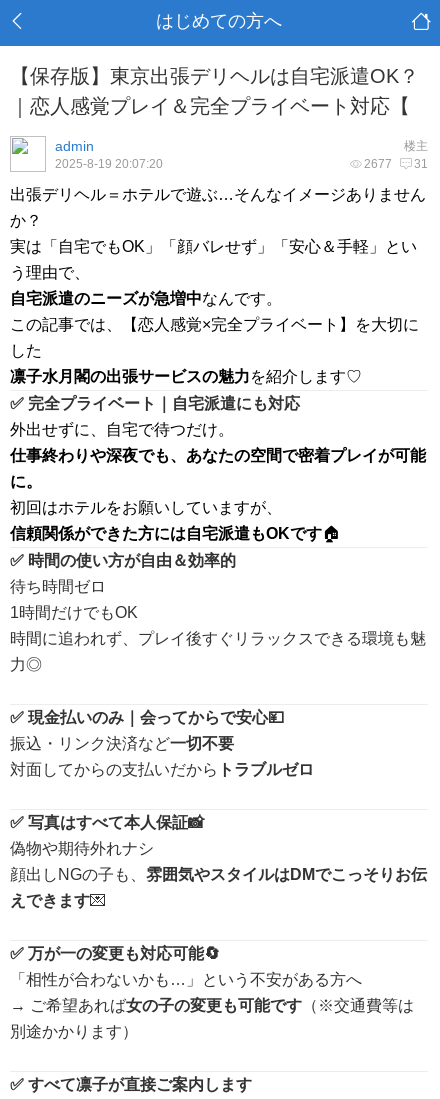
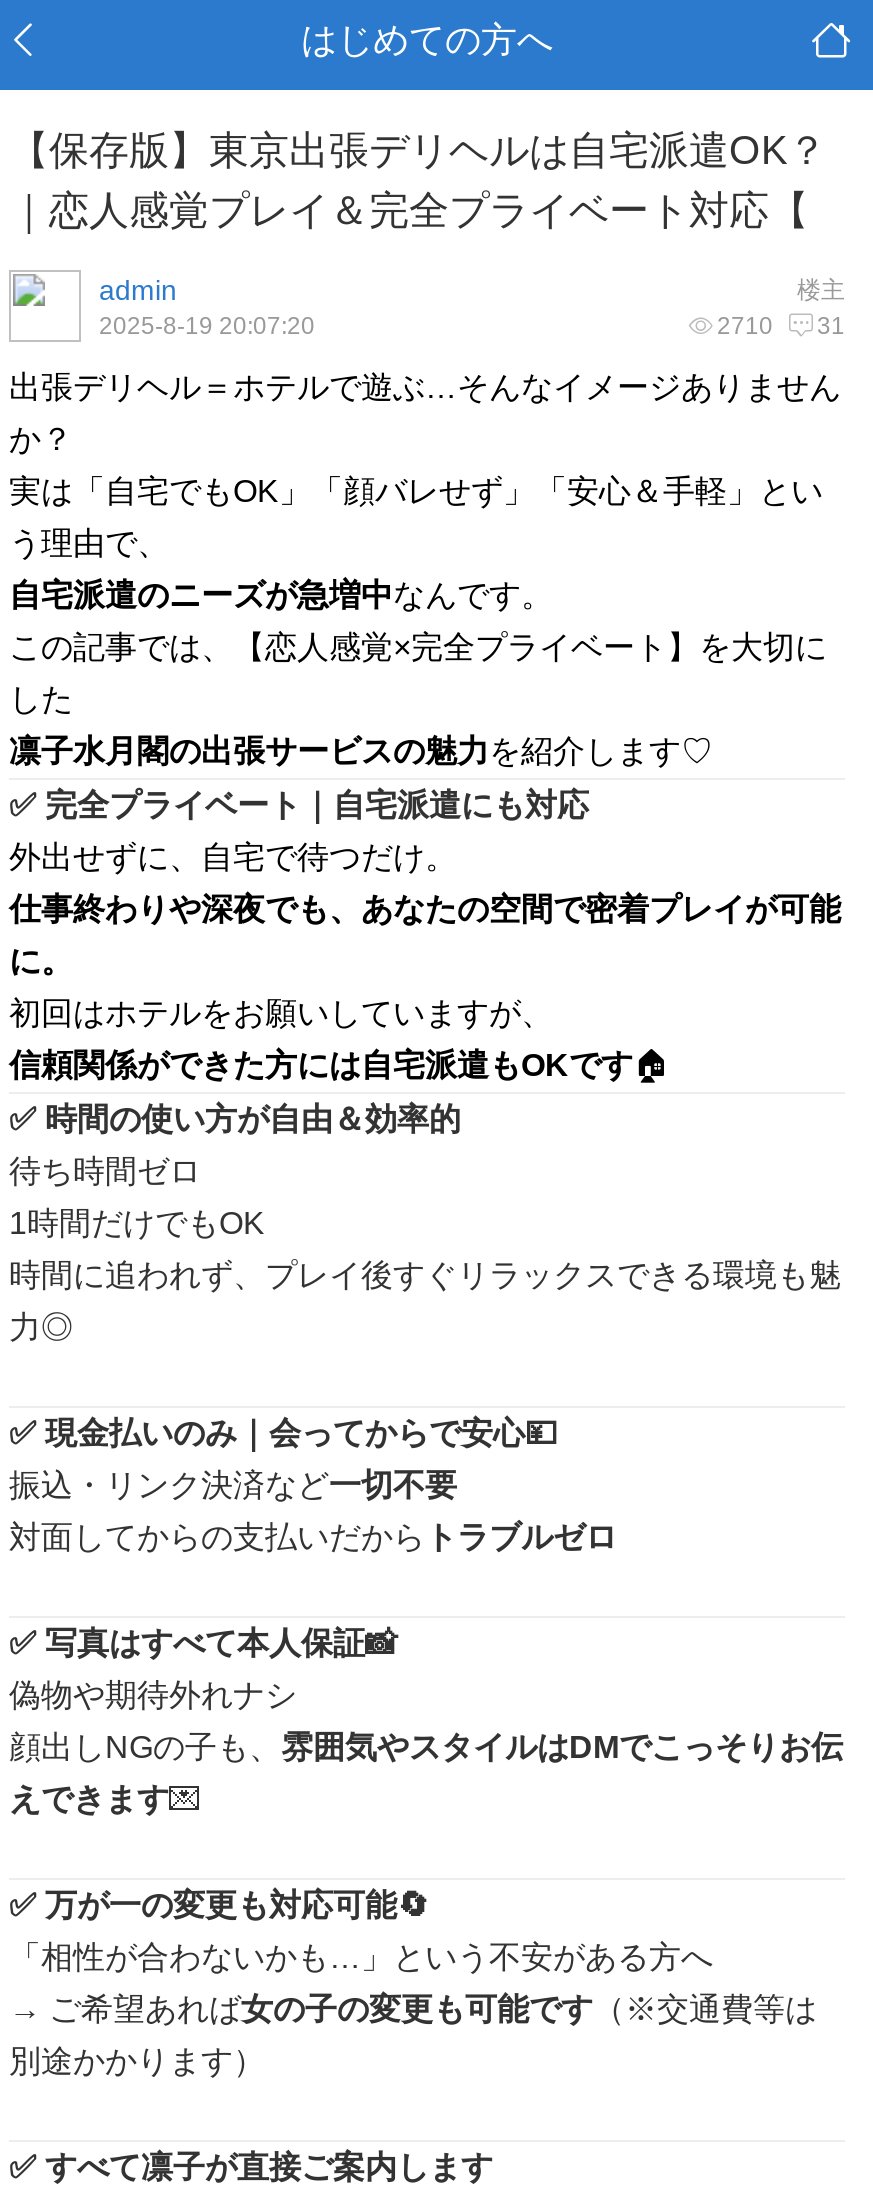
[364,157,428,171] 2677 31 -> [717,312,845,340] 2710 31

